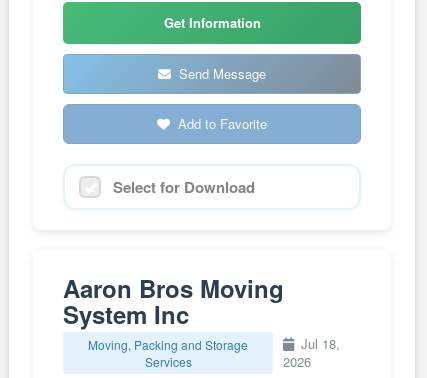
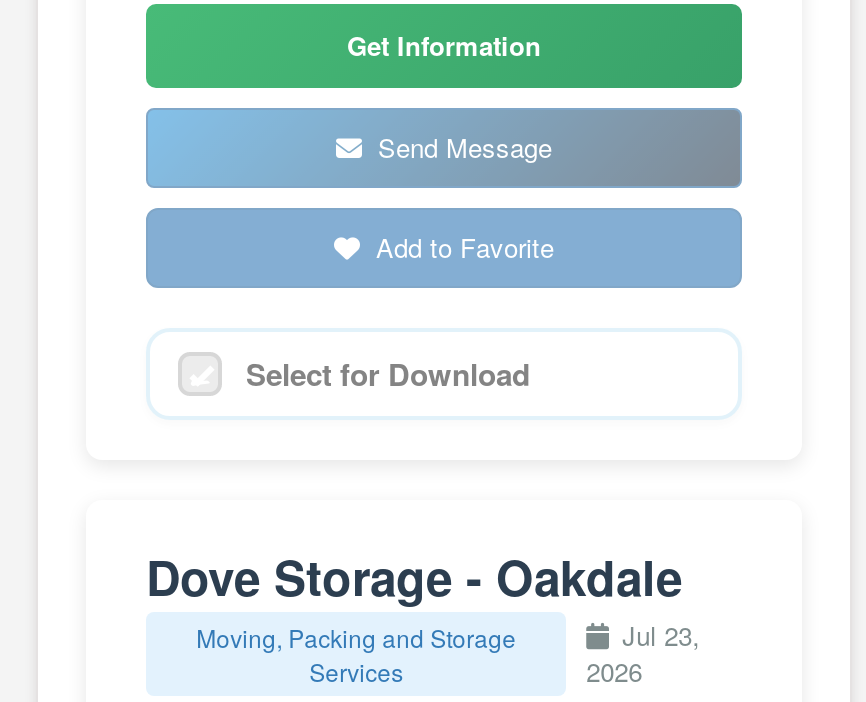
[63,271,284,331] Aaron Bros Moving | System Inc -> [146,542,682,610] Dove Storage - Oakdale
[297,334,340,353] Jul 18, -> [614,616,700,654] Jul 23,

